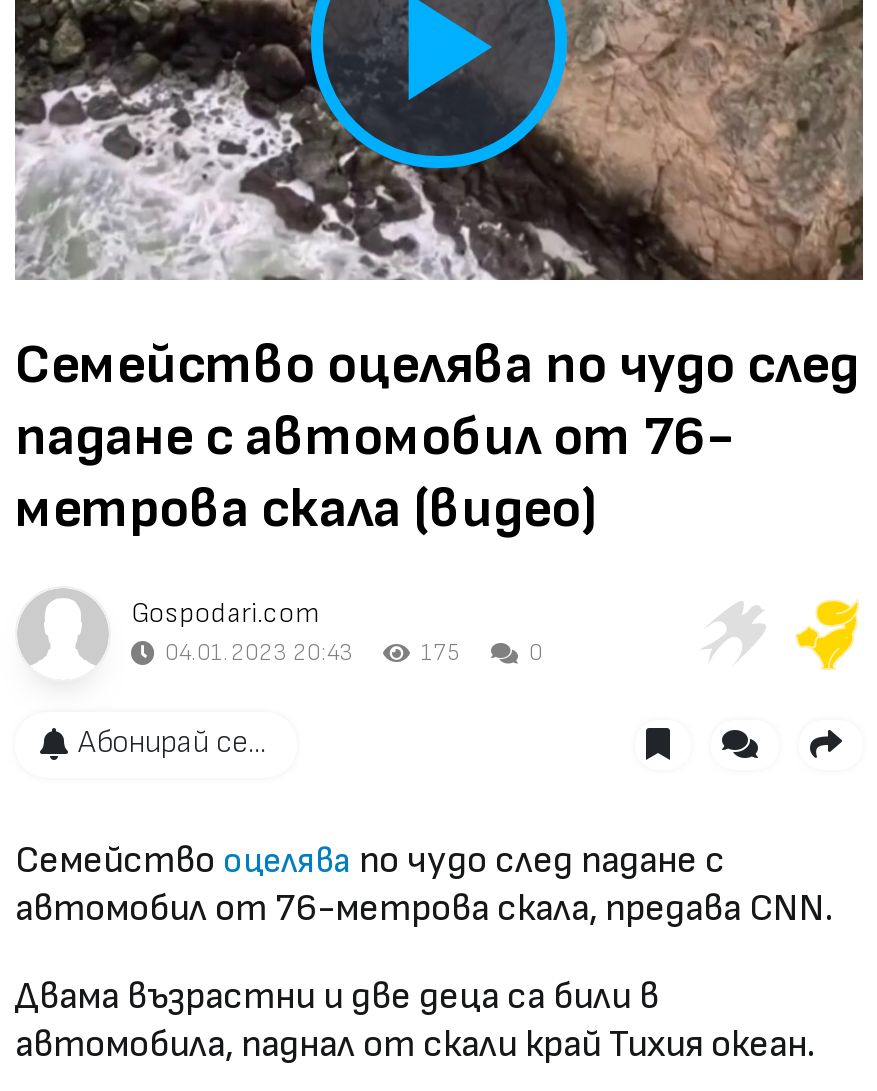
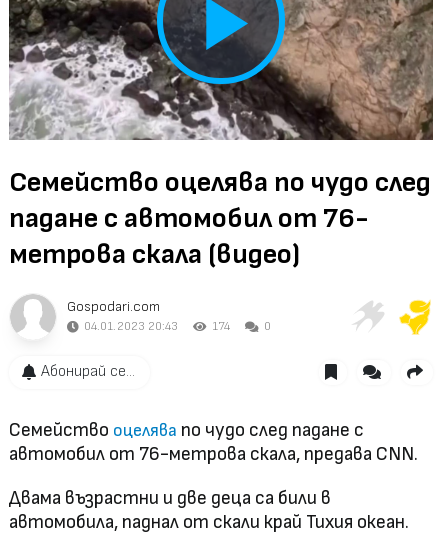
[421,637,461,667] 175 -> [212,318,230,333] 174

